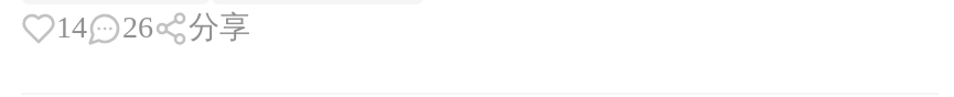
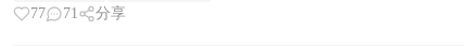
[56,12,87,45] 14 -> [30,6,46,22] 77
[122,12,153,45] 26 -> [63,6,78,22] 71

